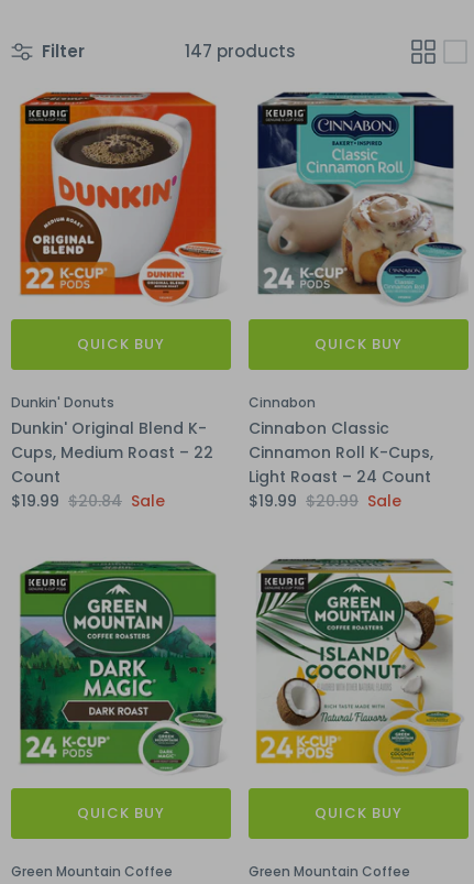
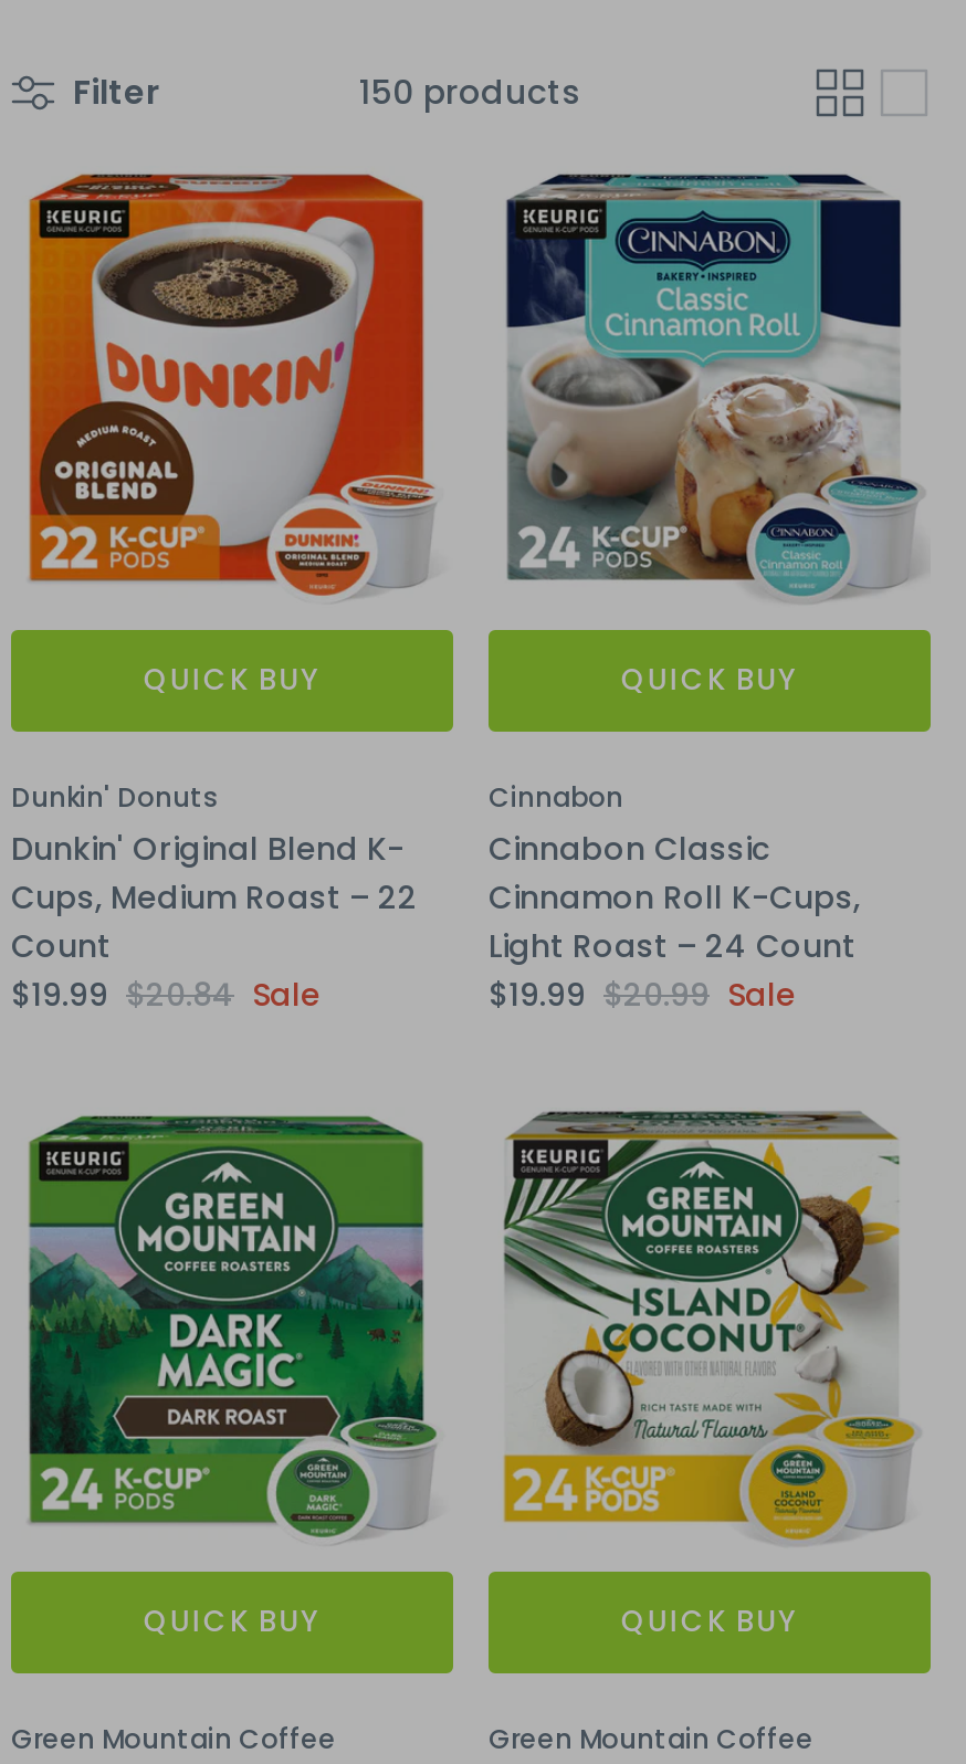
[184,40,295,63] 147 products -> [359,69,582,115] 150 products

